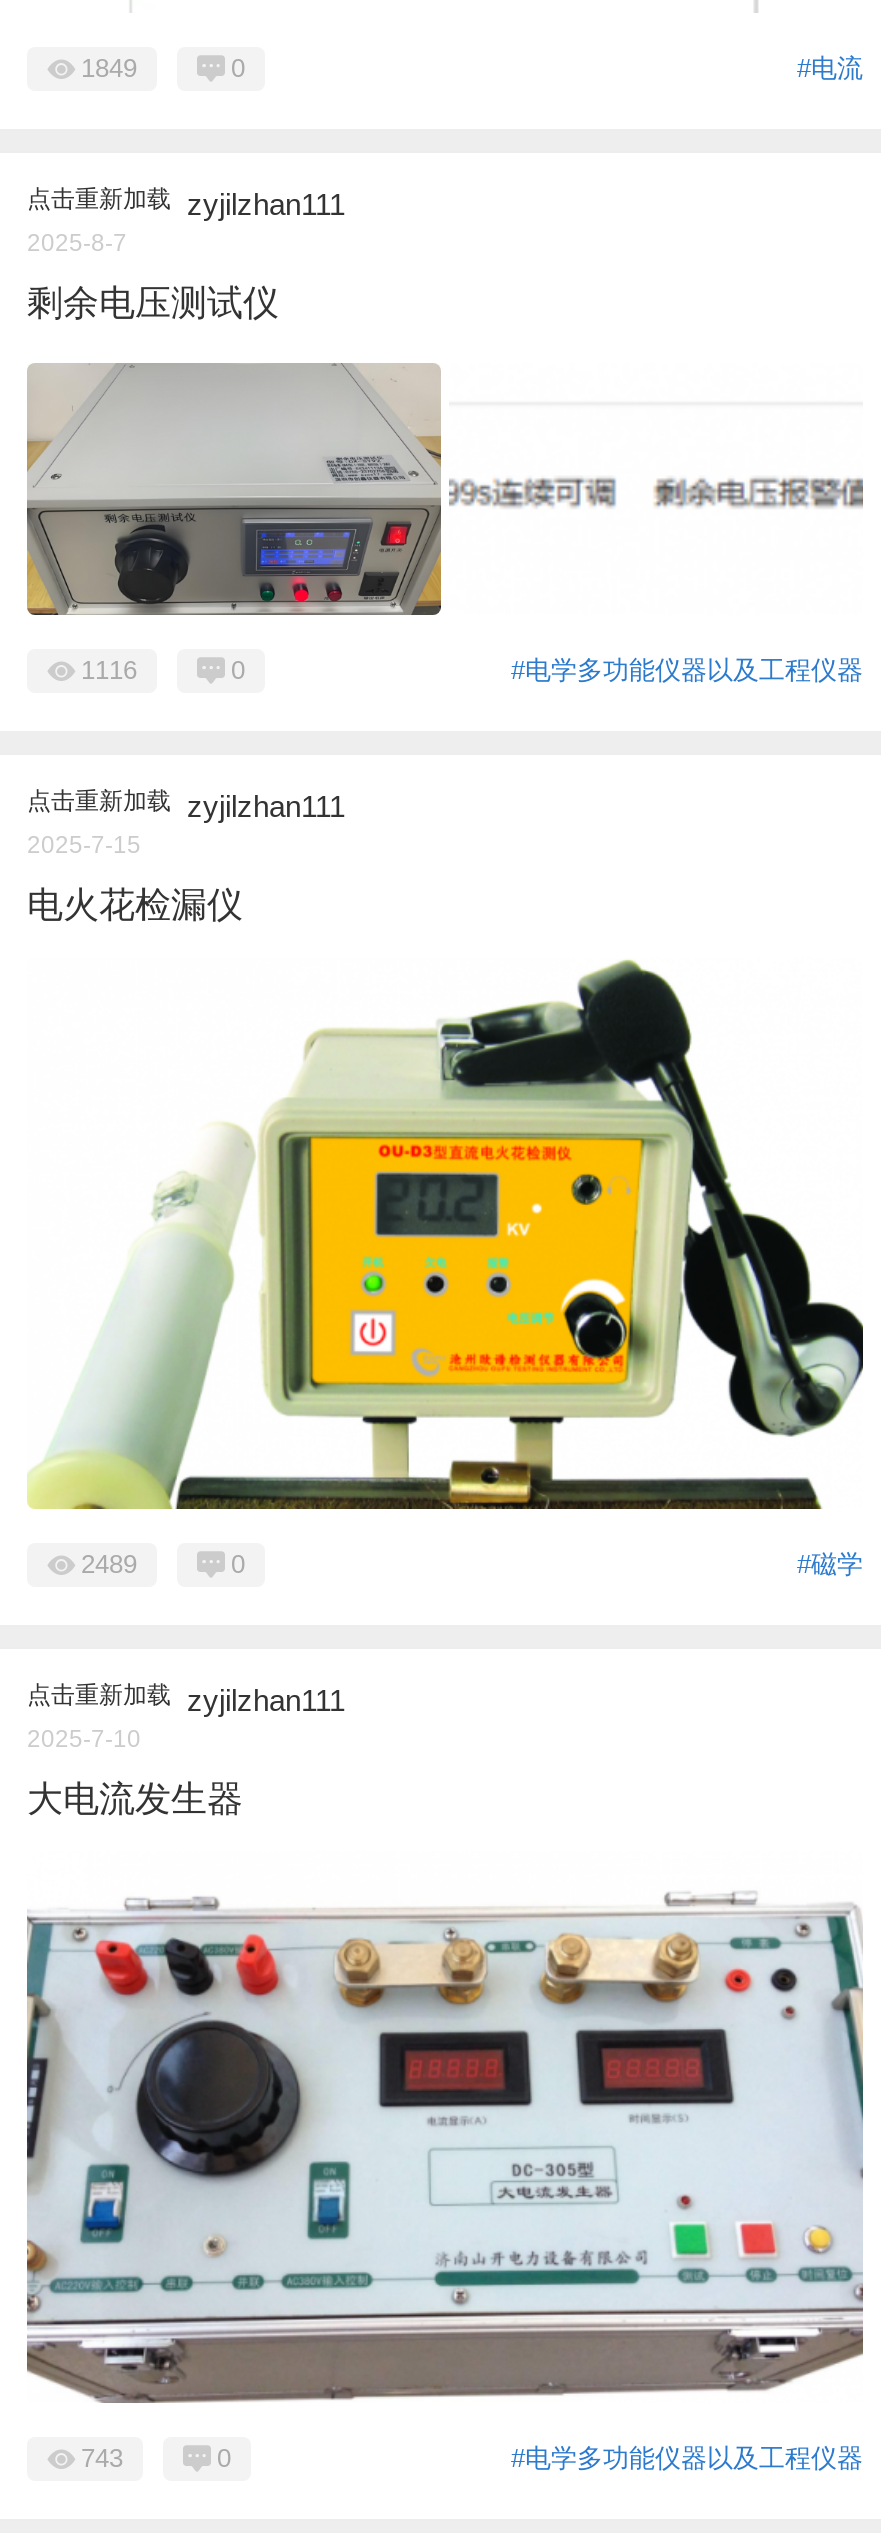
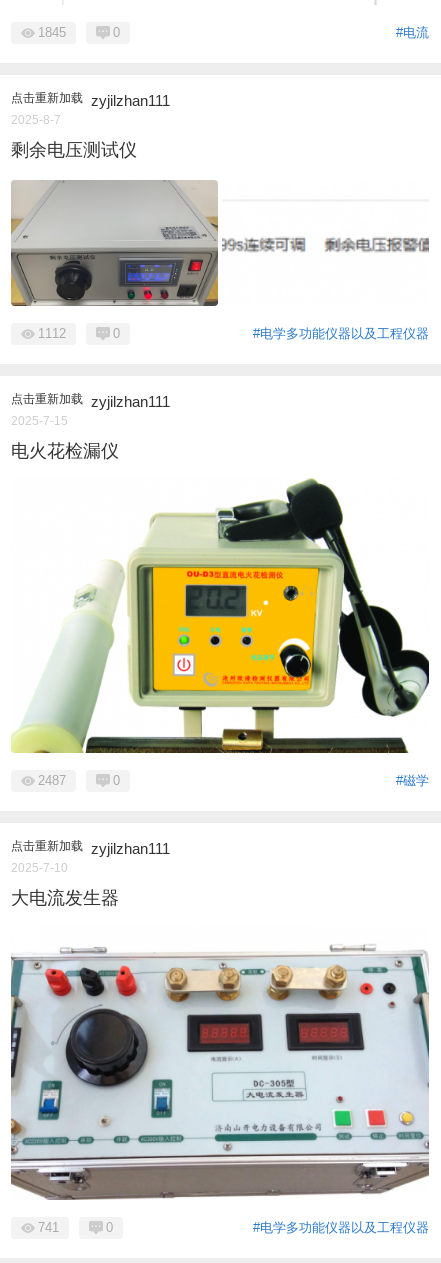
[81,53,137,83] 1849 -> [38,25,66,40] 1845
[81,655,137,685] 1116 -> [38,326,66,341] 1112
[81,1548,137,1578] 2489 -> [38,773,66,788] 2487
[81,2442,123,2472] 743 -> [38,1220,59,1235] 741

